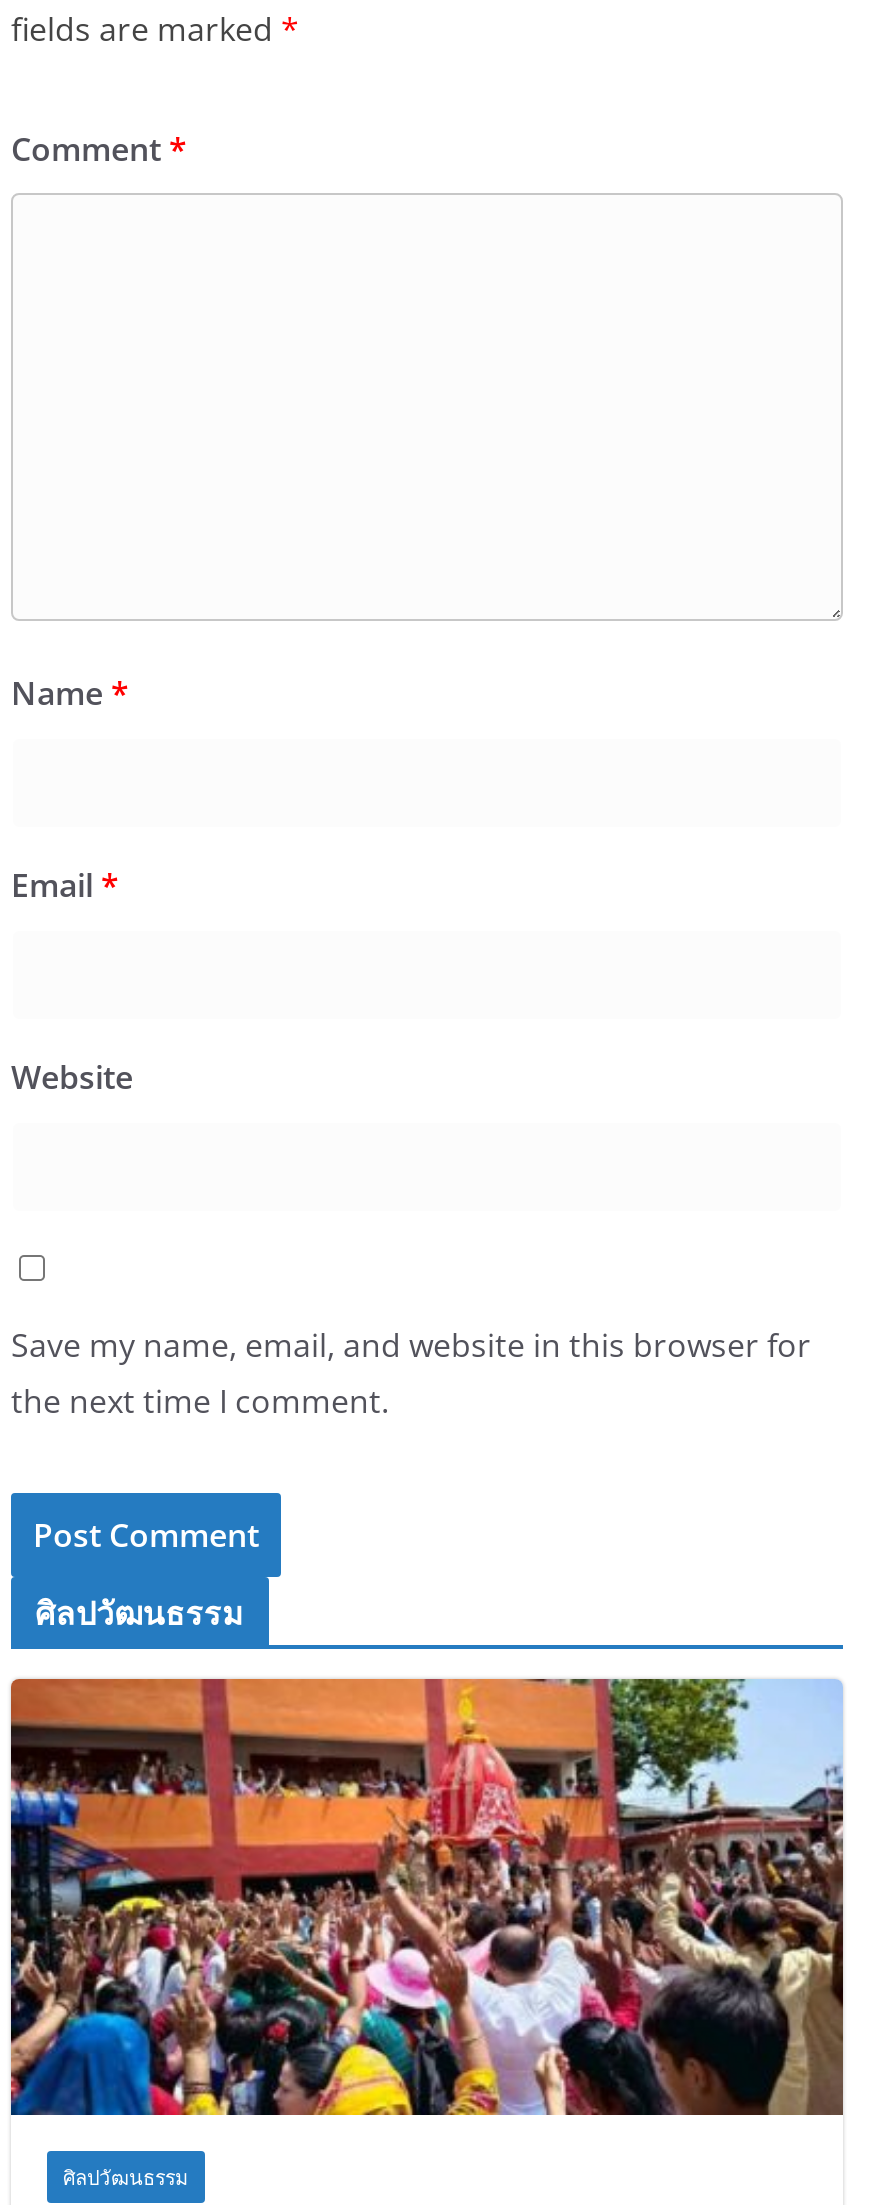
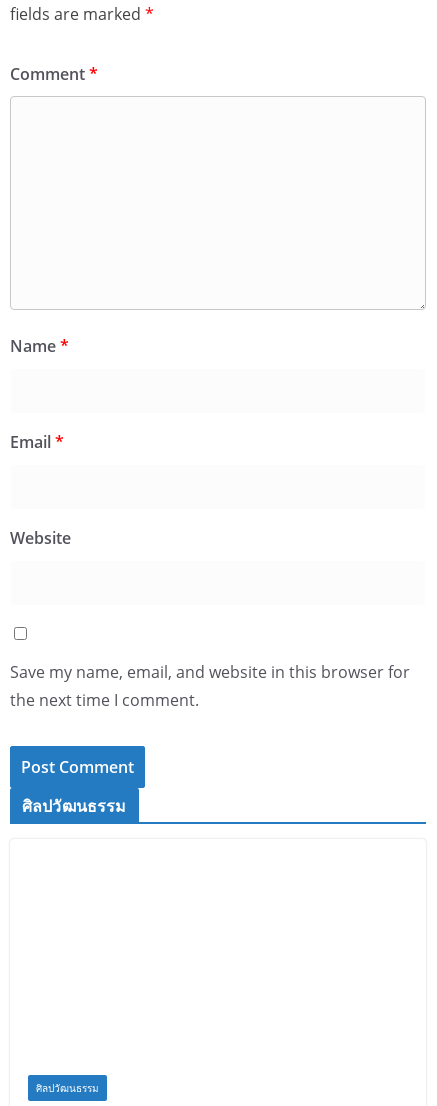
[9,1676,845,2118] [image] -> none

